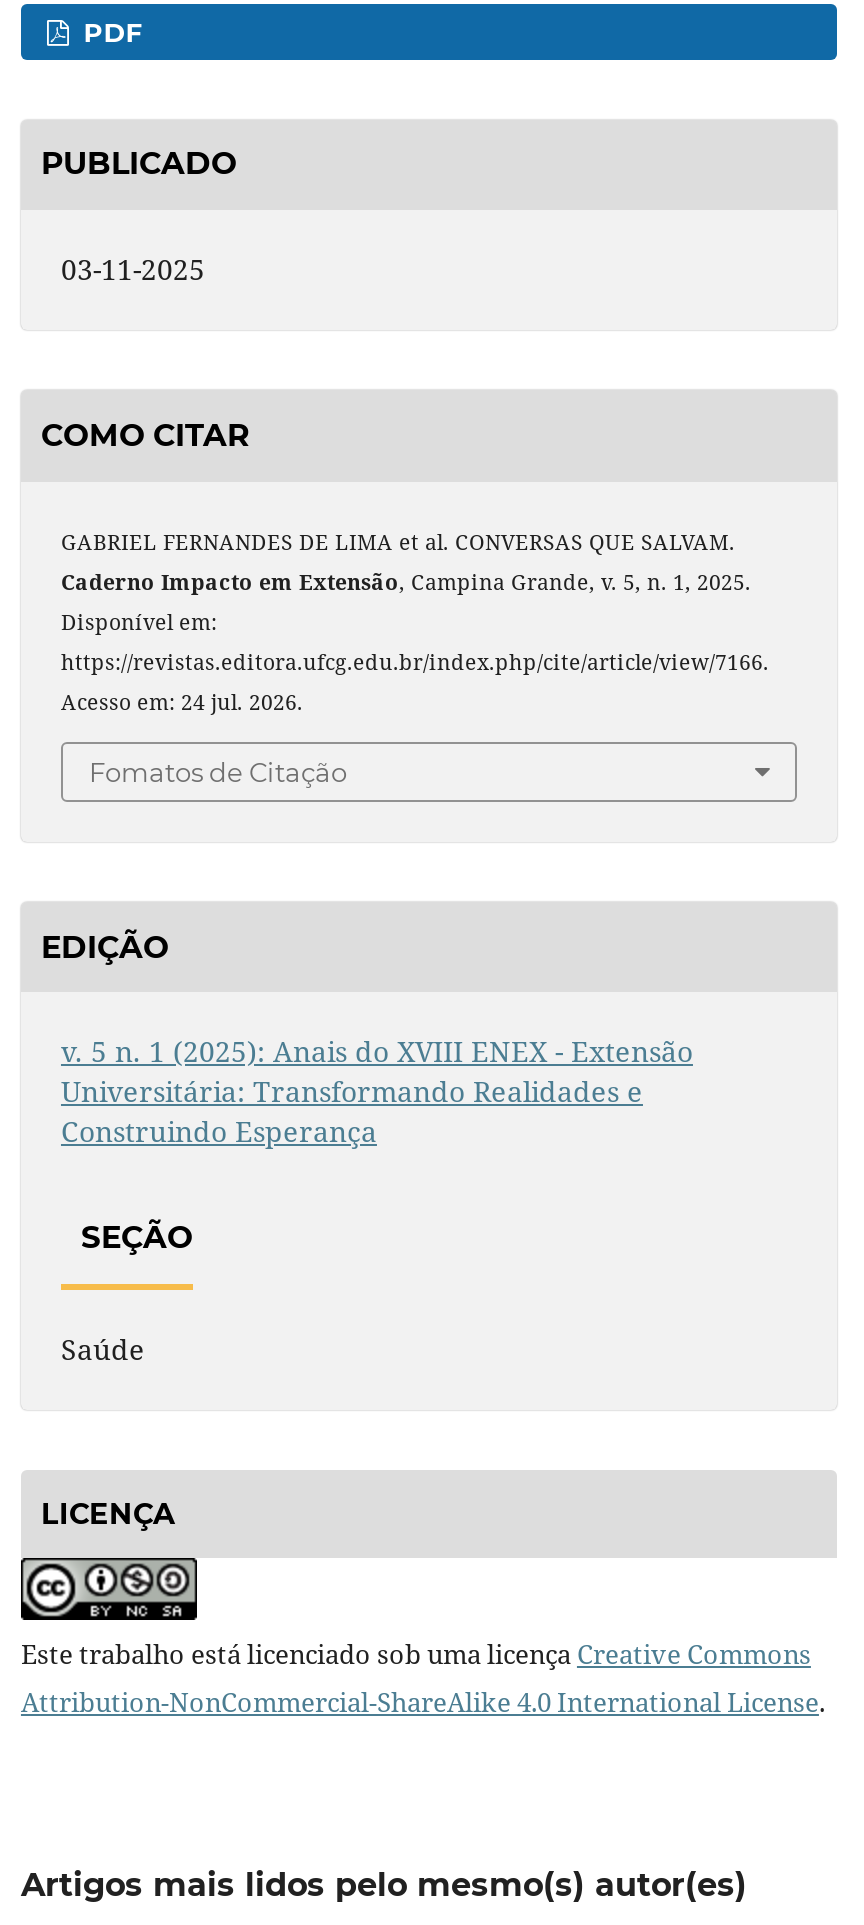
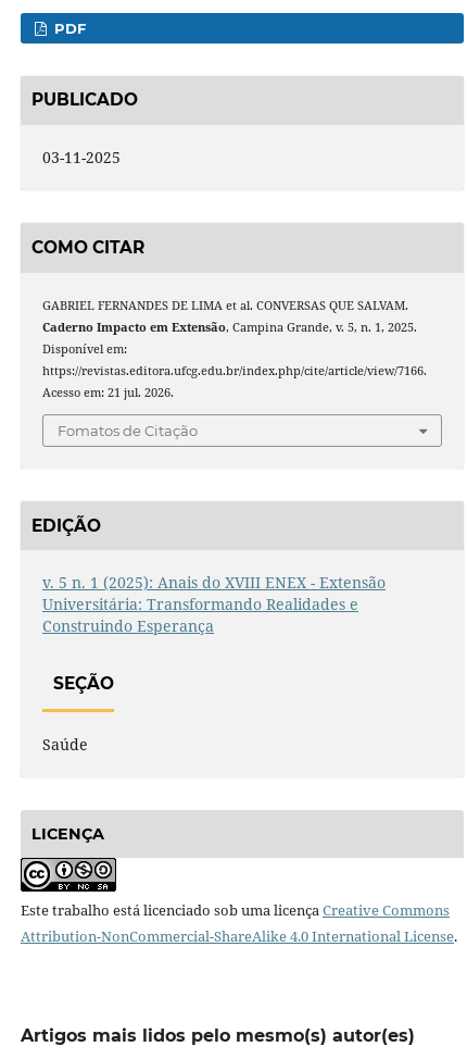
[61,687,303,715] Acesso em: 24 jul. 2026. -> [42,384,174,400] Acesso em: 21 jul. 2026.

